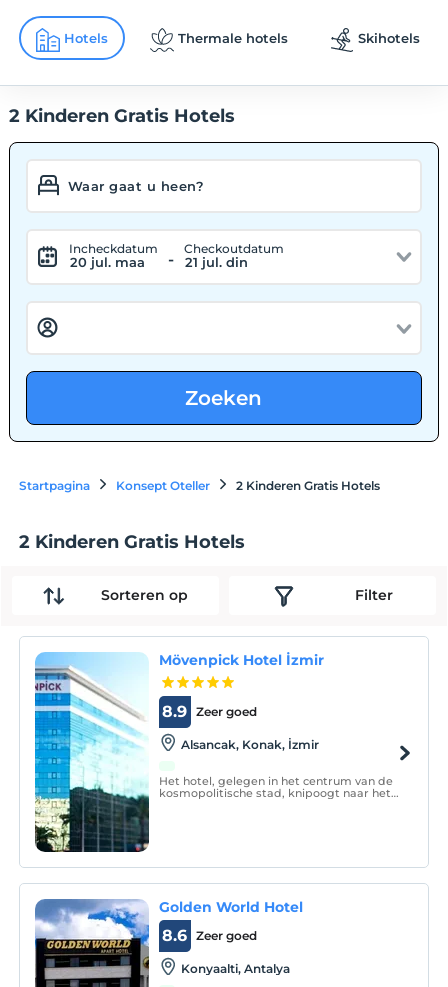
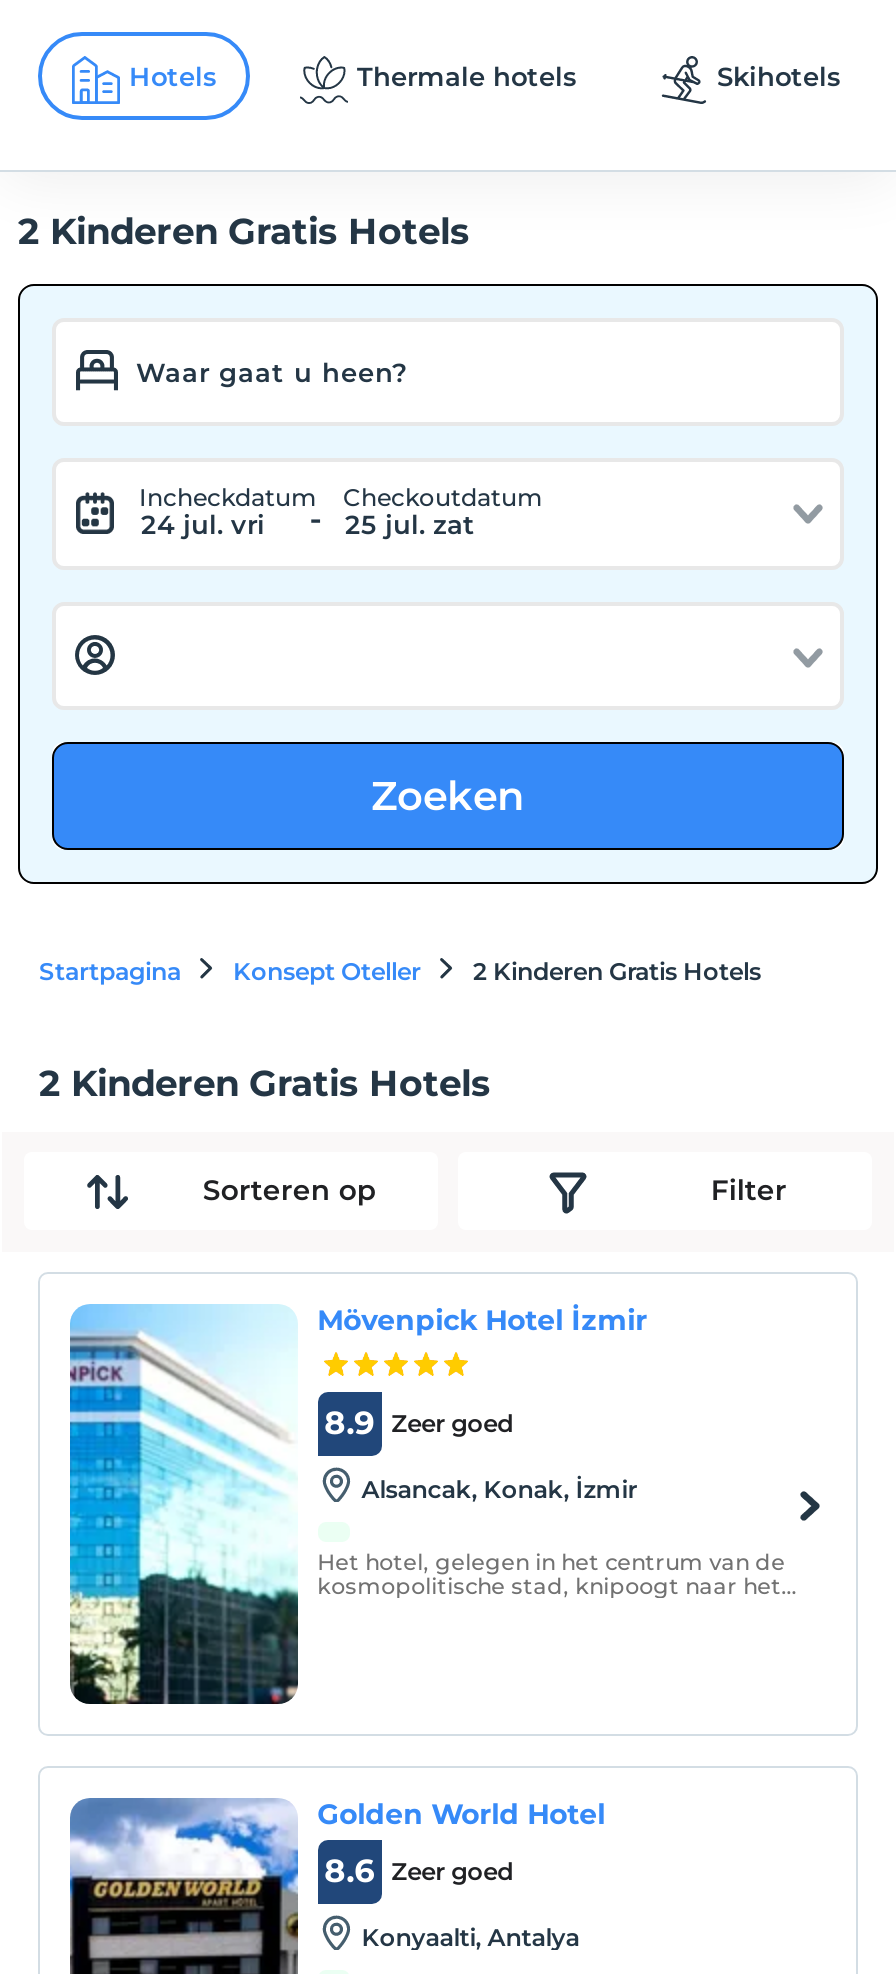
[70,254,145,270] 20 jul. maa -> [141,508,265,540] 24 jul. vri
[185,254,248,270] 21 jul. din -> [345,508,475,540] 25 jul. zat

